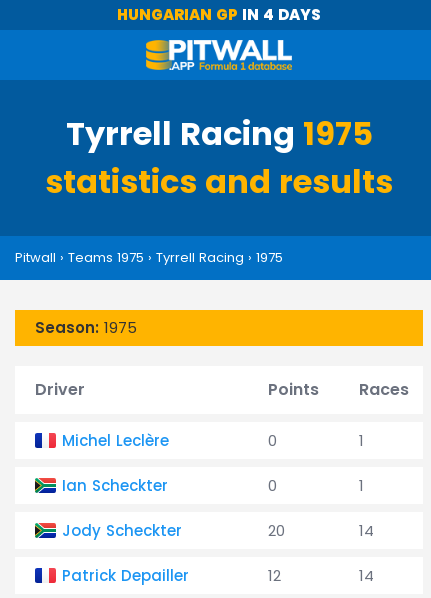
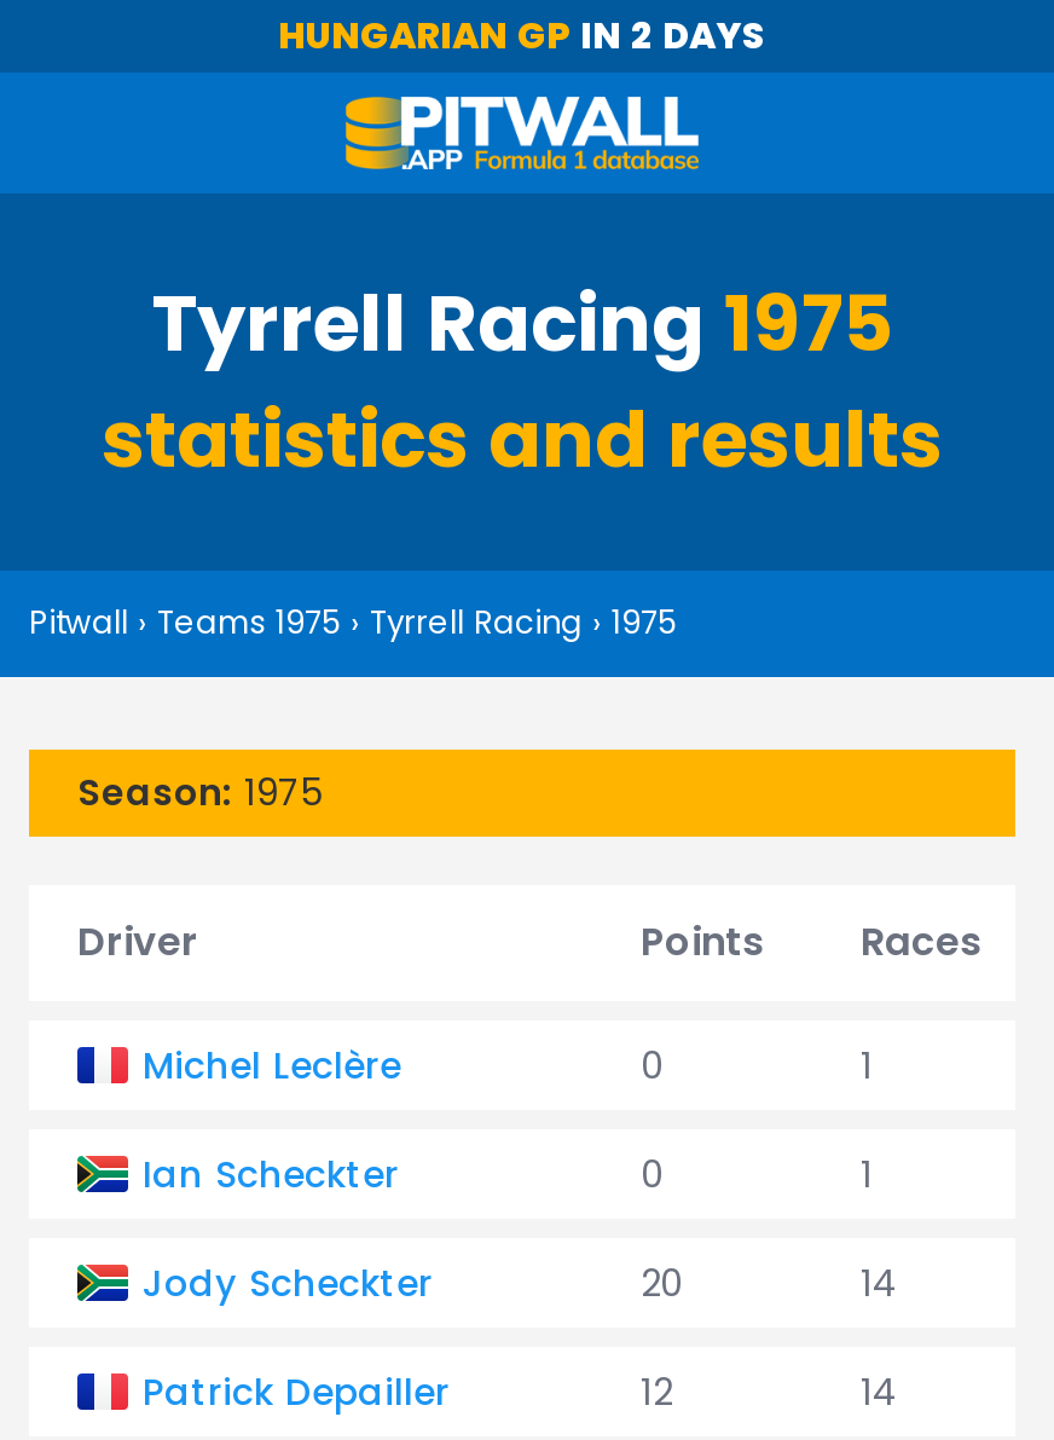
[117,4,321,25] HUNGARIAN GP IN 4 DAYS -> [278,10,766,60] HUNGARIAN GP IN 2 DAYS

